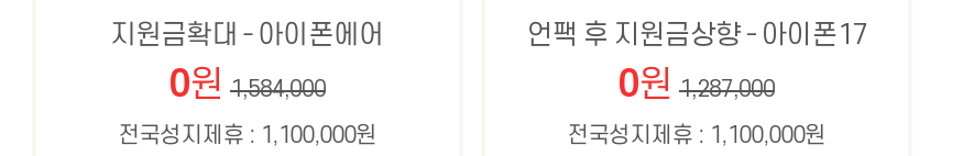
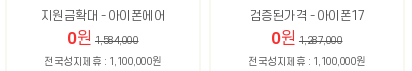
[527,20,866,50] 언팩 후 지원금상향 - 아이폰17 -> [250,9,364,23] 검증된가격 - 아이폰17

